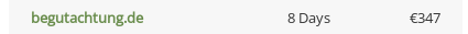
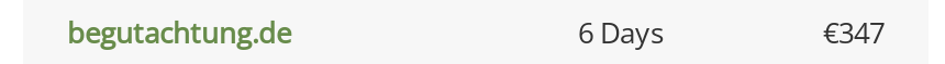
[287,8,330,27] 8 Days -> [578,13,664,52] 6 Days

